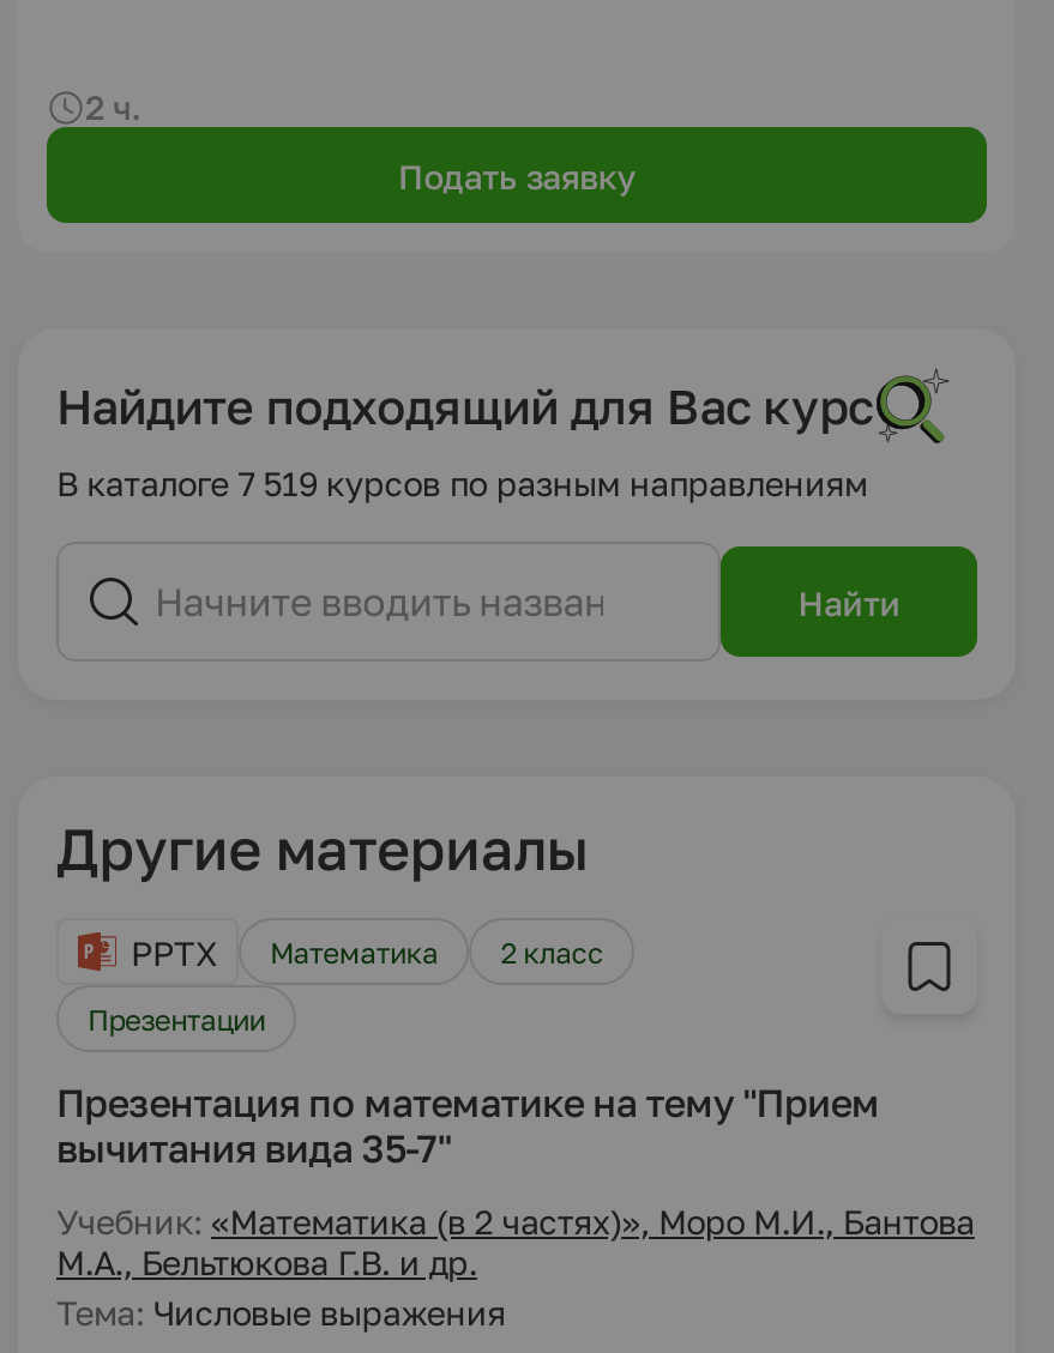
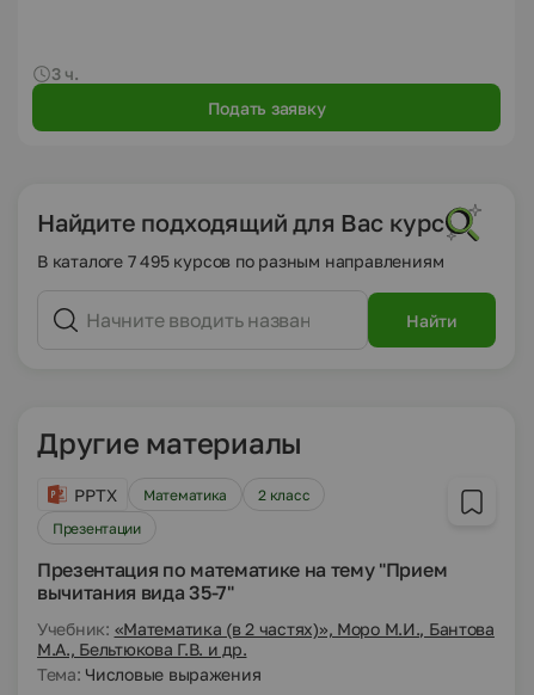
[85,86,140,127] 2 ч. -> [51,63,79,84] 3 ч.
[56,463,868,503] В каталоге 7 519 курсов по разным направлениям -> [37,251,444,271] В каталоге 7 495 курсов по разным направлениям

